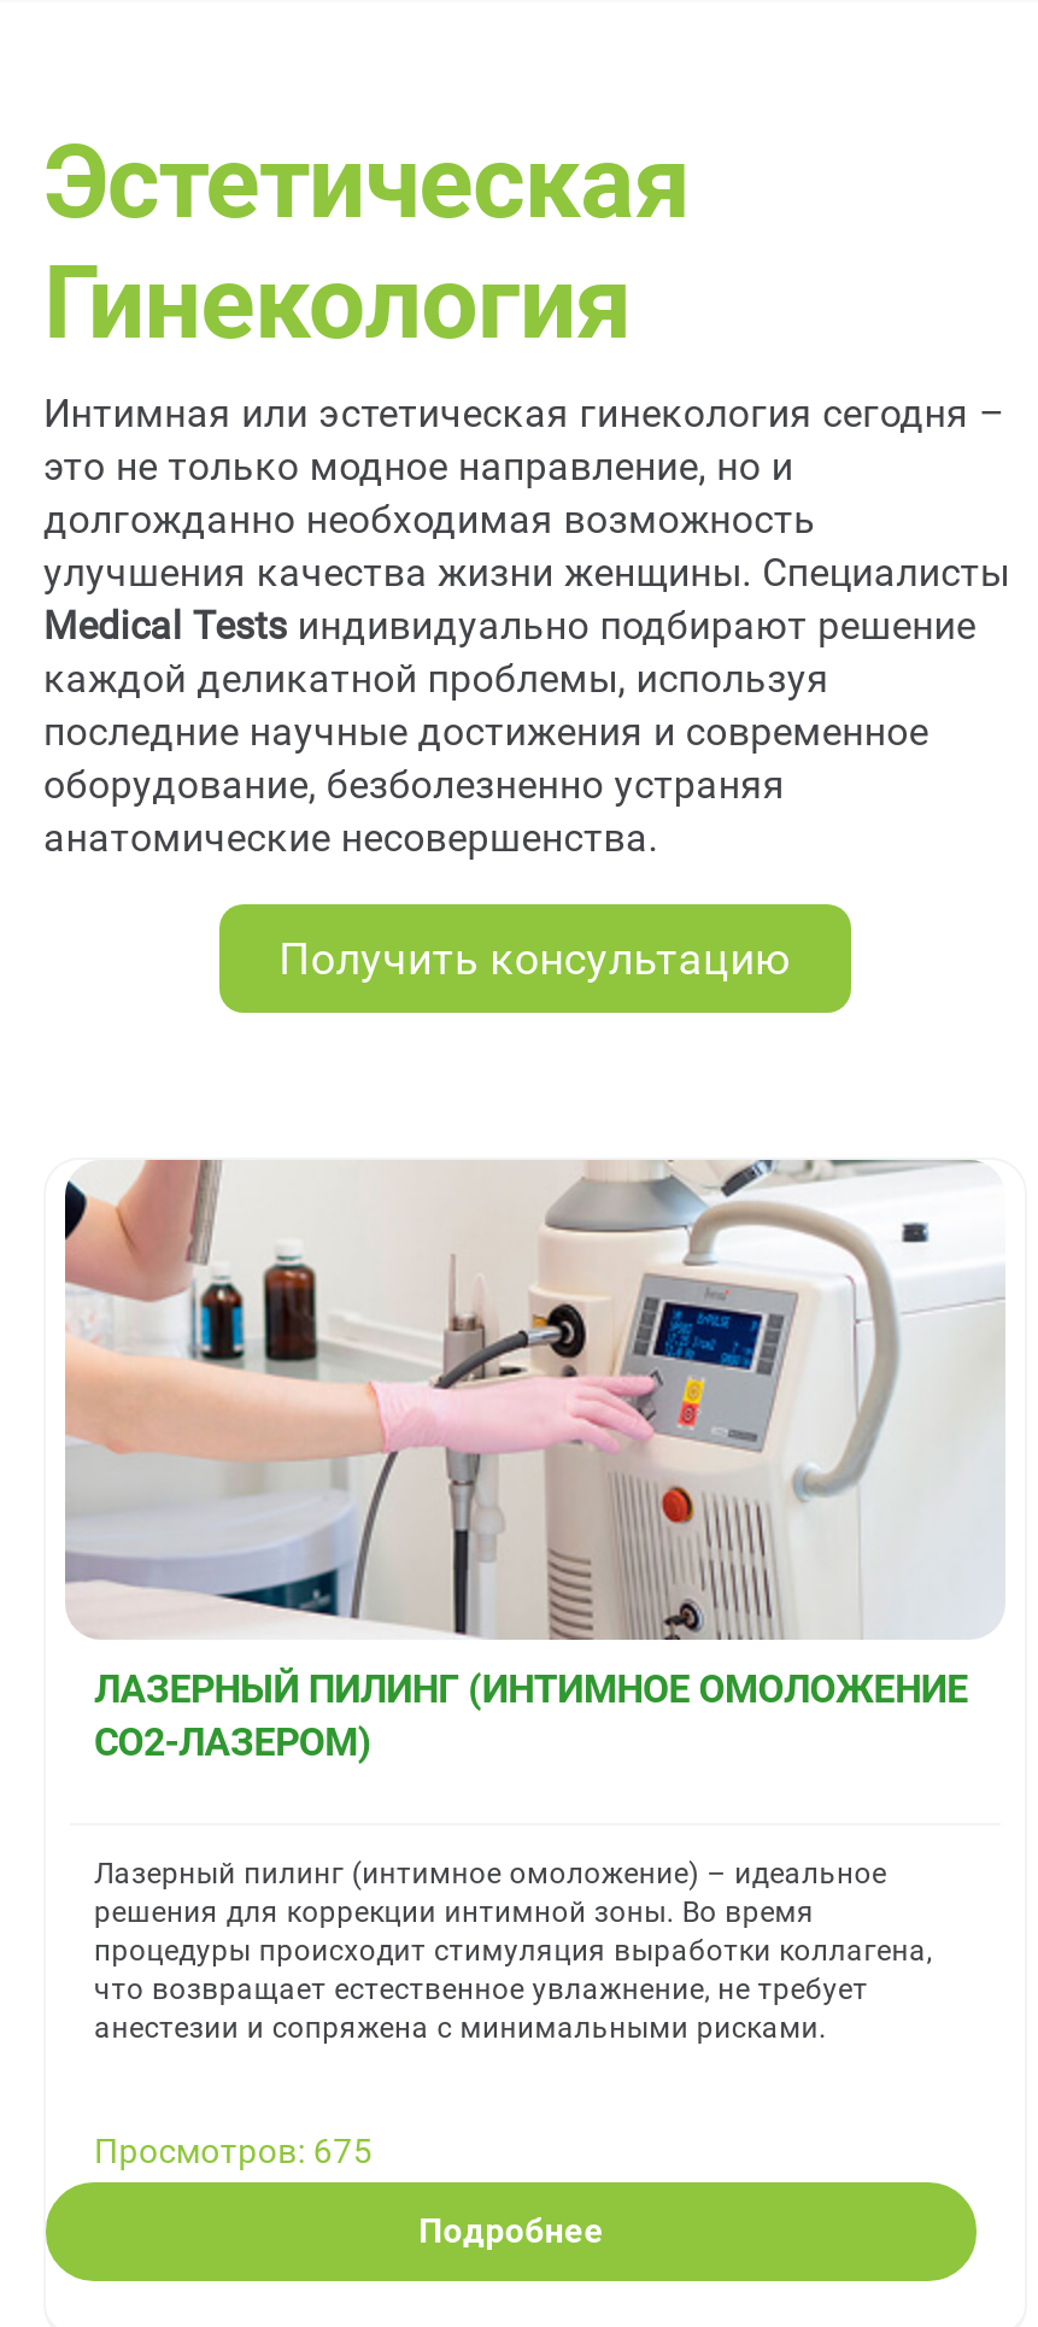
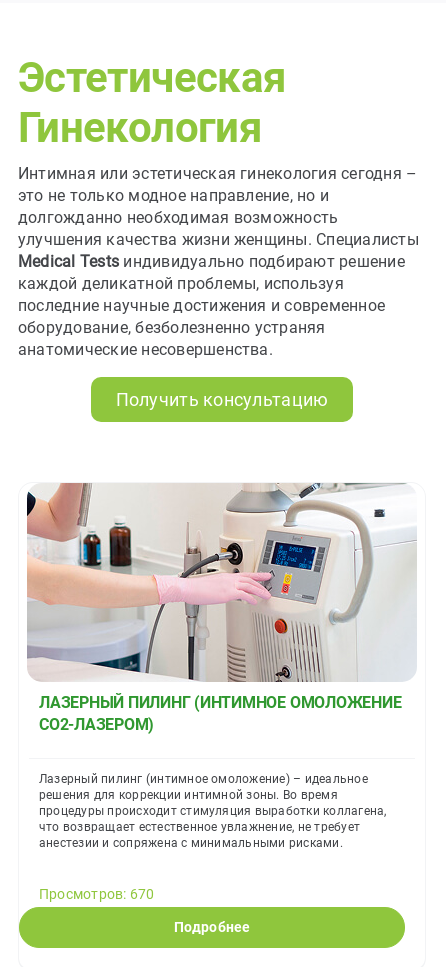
[94,2131,373,2170] Просмотров: 675 -> [39,886,155,902] Просмотров: 670

